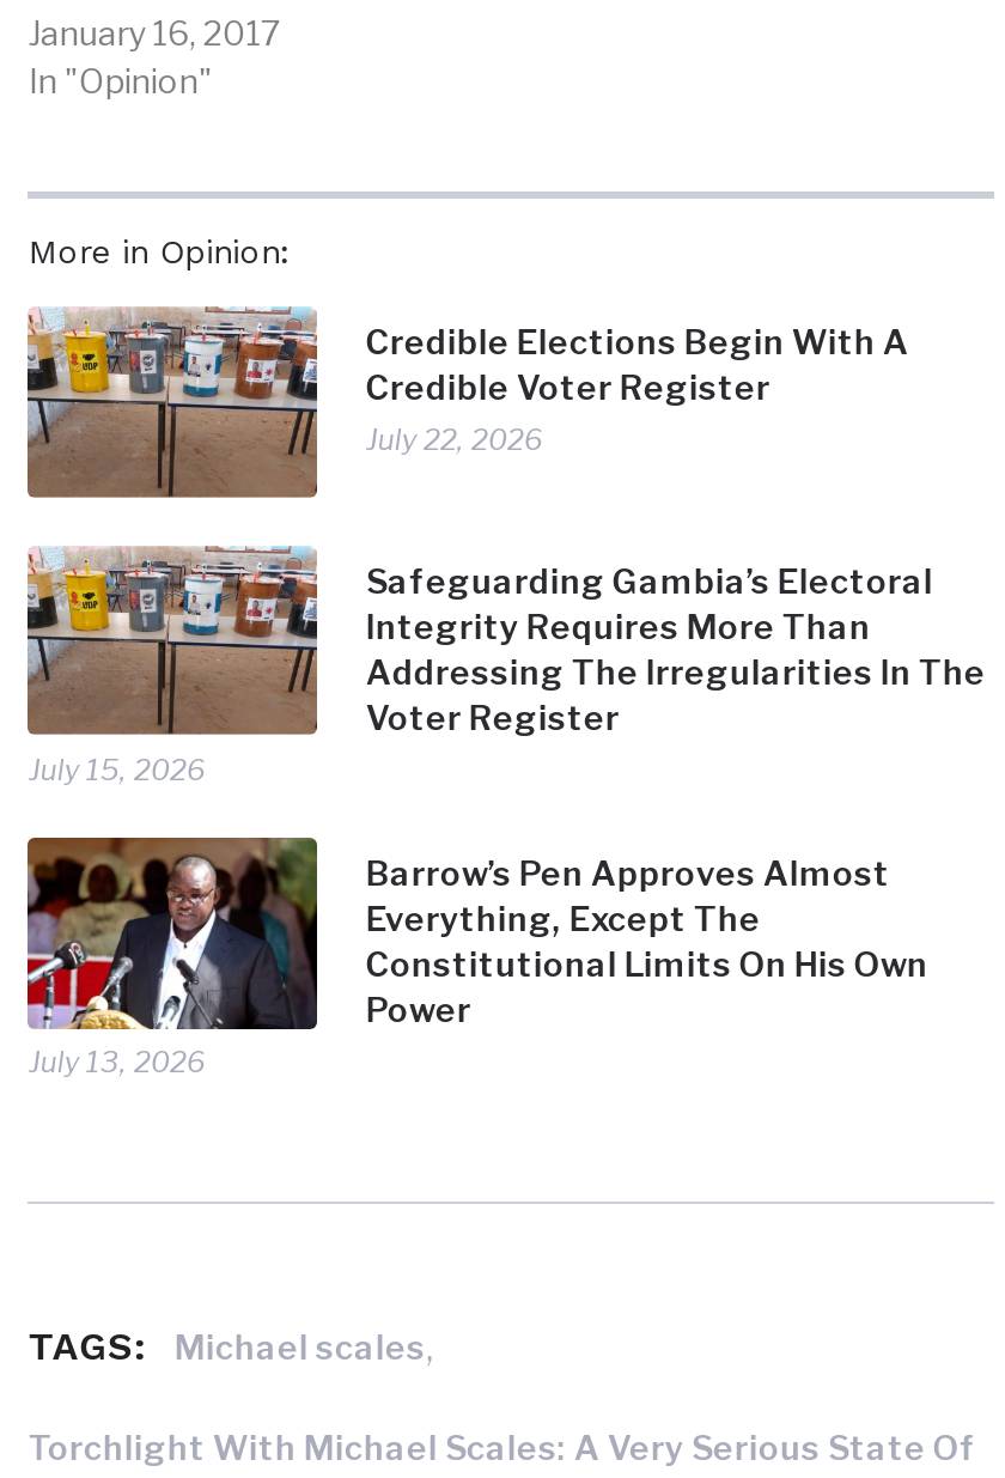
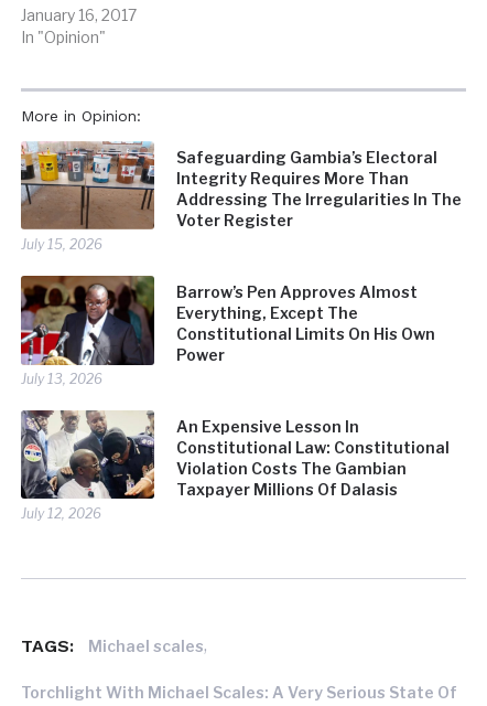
[366,321,909,458] Credible Elections Begin With A | Credible Voter Register | July 22, 2026 -> none
moved [23,543,986,1079] -> [19,140,462,388]: [image] | Safeguarding Gambia’s Electoral | Integrity Requires More Than | ... | Power | July 13, 2026
none -> [20,410,450,522] [image] | An Expensive Lesson In | Constitutional Law: Constitutional | Violation Costs The Gambian | Taxpayer Millions Of Dalasis | July 12, 2026

